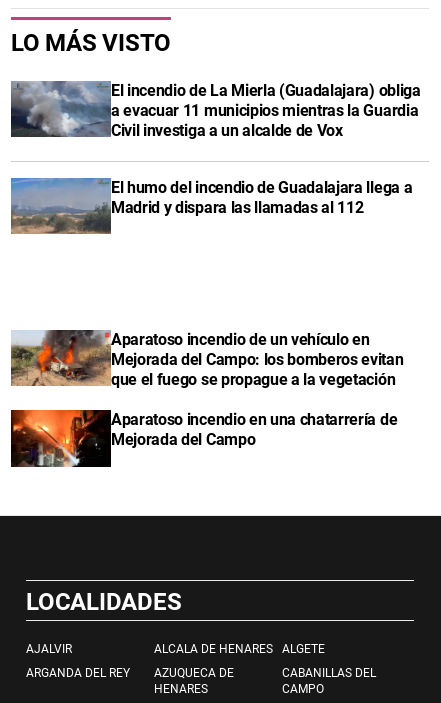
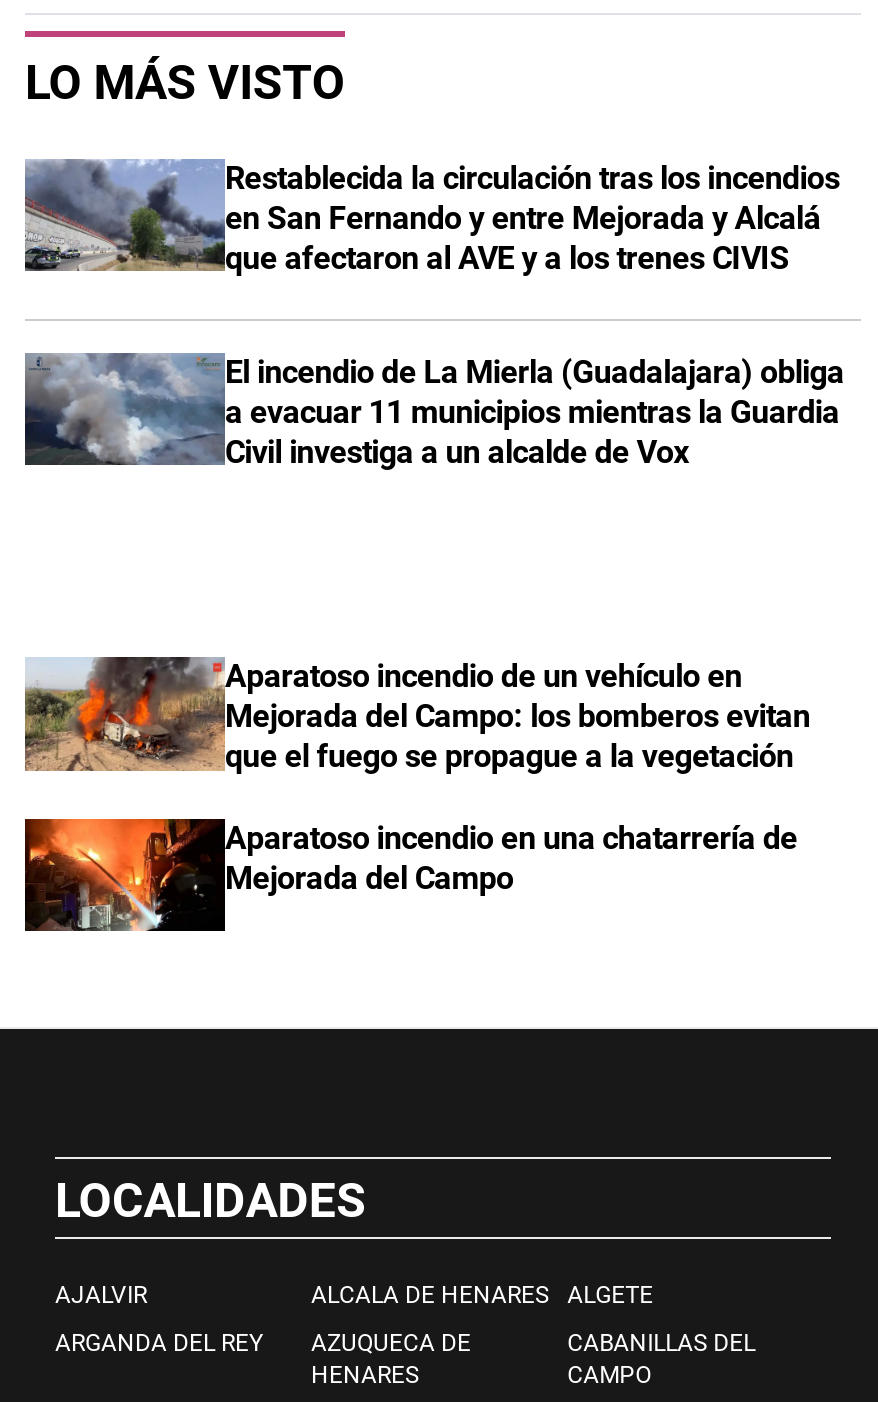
none -> [25,159,840,277] [image] | Restablecida la circulación tras los incendios | en San Fernando y entre Mejorada y Alcalá | que afectaron al AVE y a los trenes CIVIS
moved [9,79,421,139] -> [21,350,844,472]: [image] | El incendio de La Mierla (Guadalajara) obliga | a evacuar 11 municipios mientras la Guardia | Civil investiga a un alcalde de Vox
[10,178,412,235] [image] | El humo del incendio de Guadalajara llega a | Madrid y dispara las llamadas al 112 -> none

